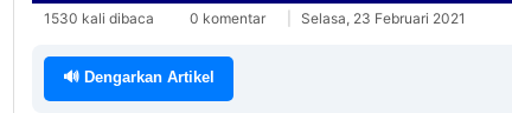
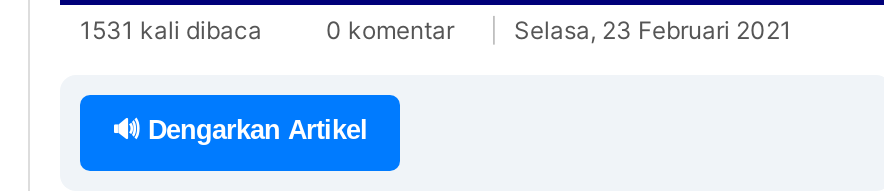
[44,9,466,27] 1530 kali dibaca 0 komentar Selasa, 23 Februari 2021 -> [80,15,792,45] 1531 kali dibaca 0 komentar Selasa, 23 Februari 2021

